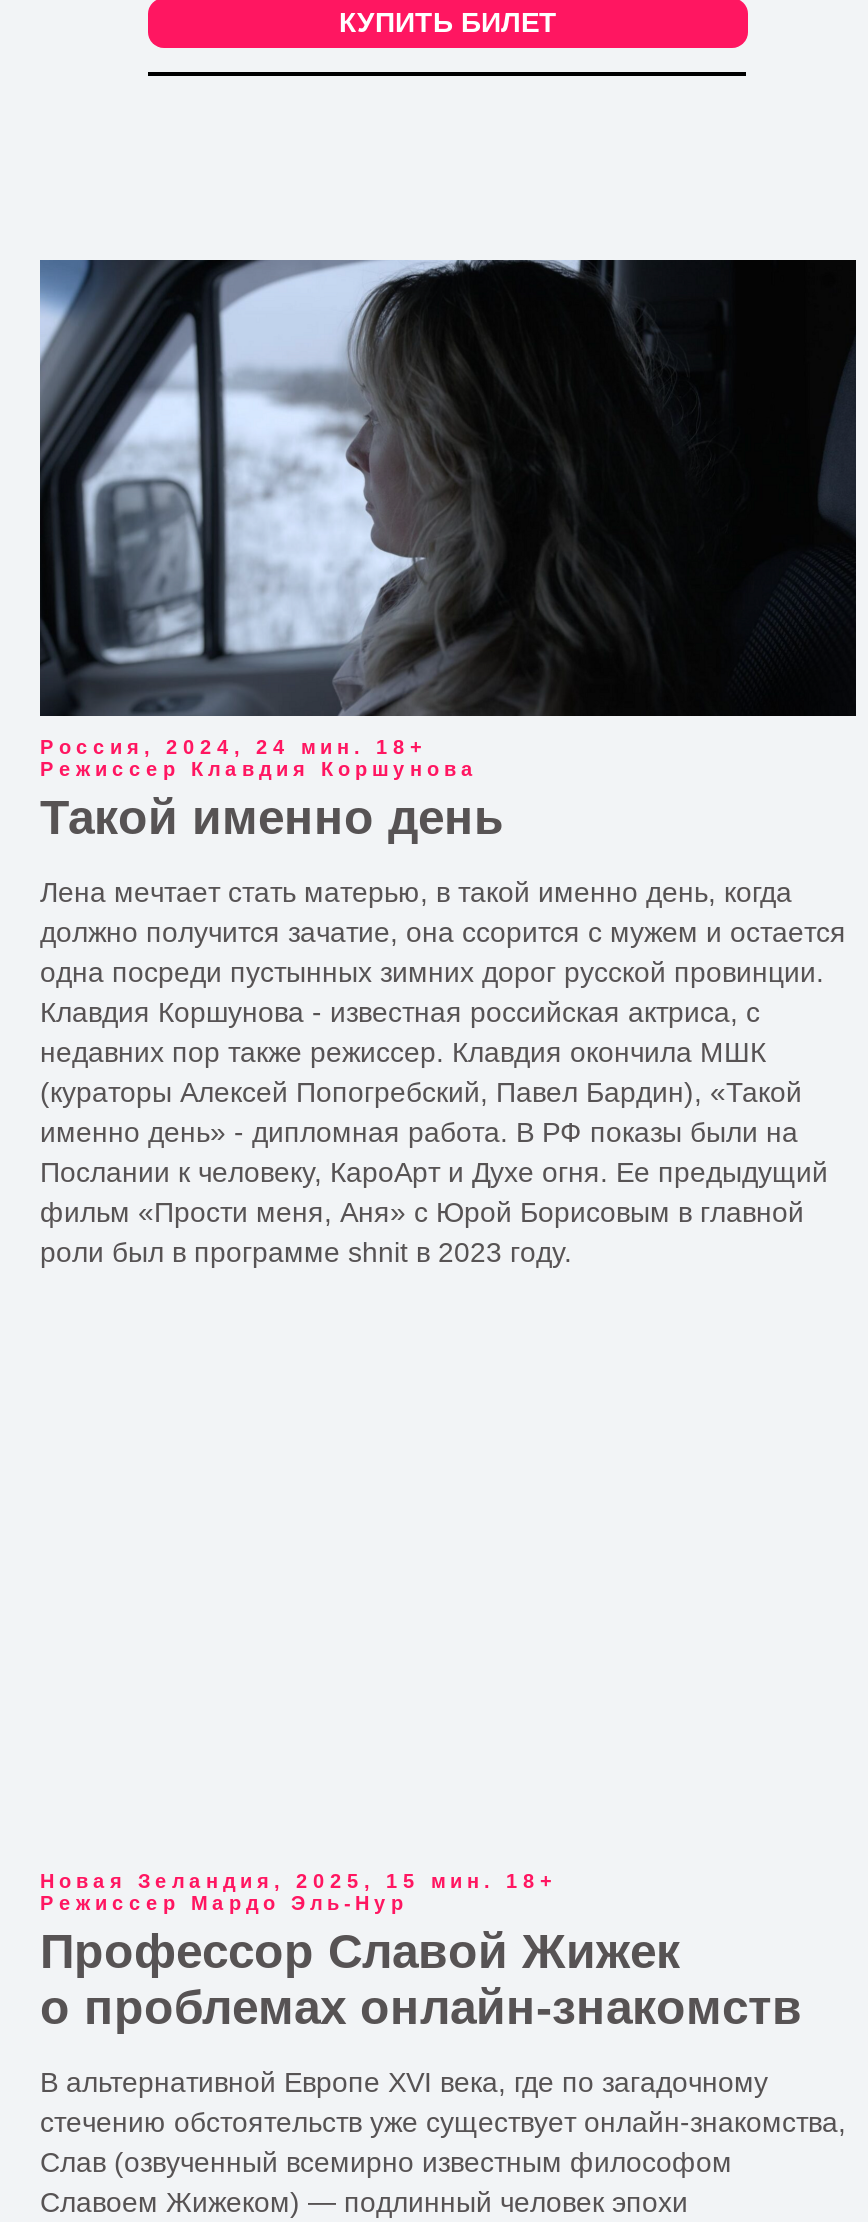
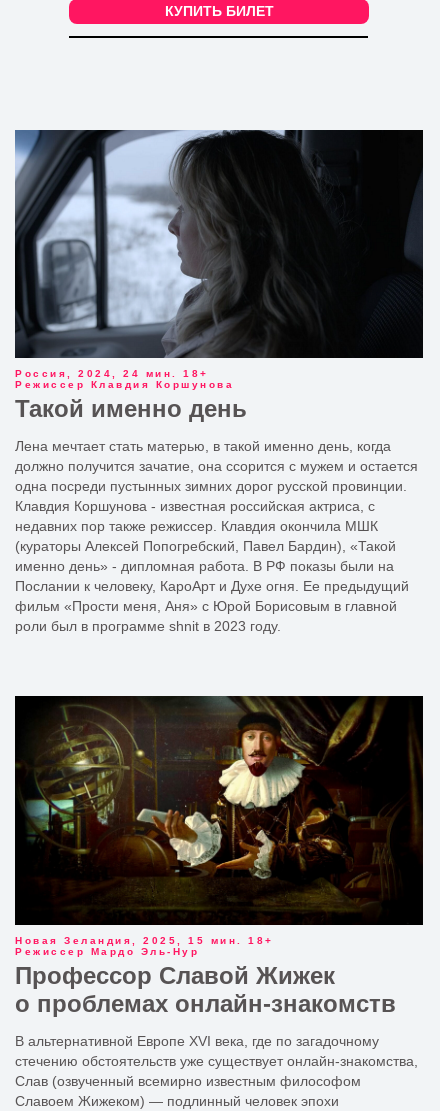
none -> [14,695,424,926] [image]

